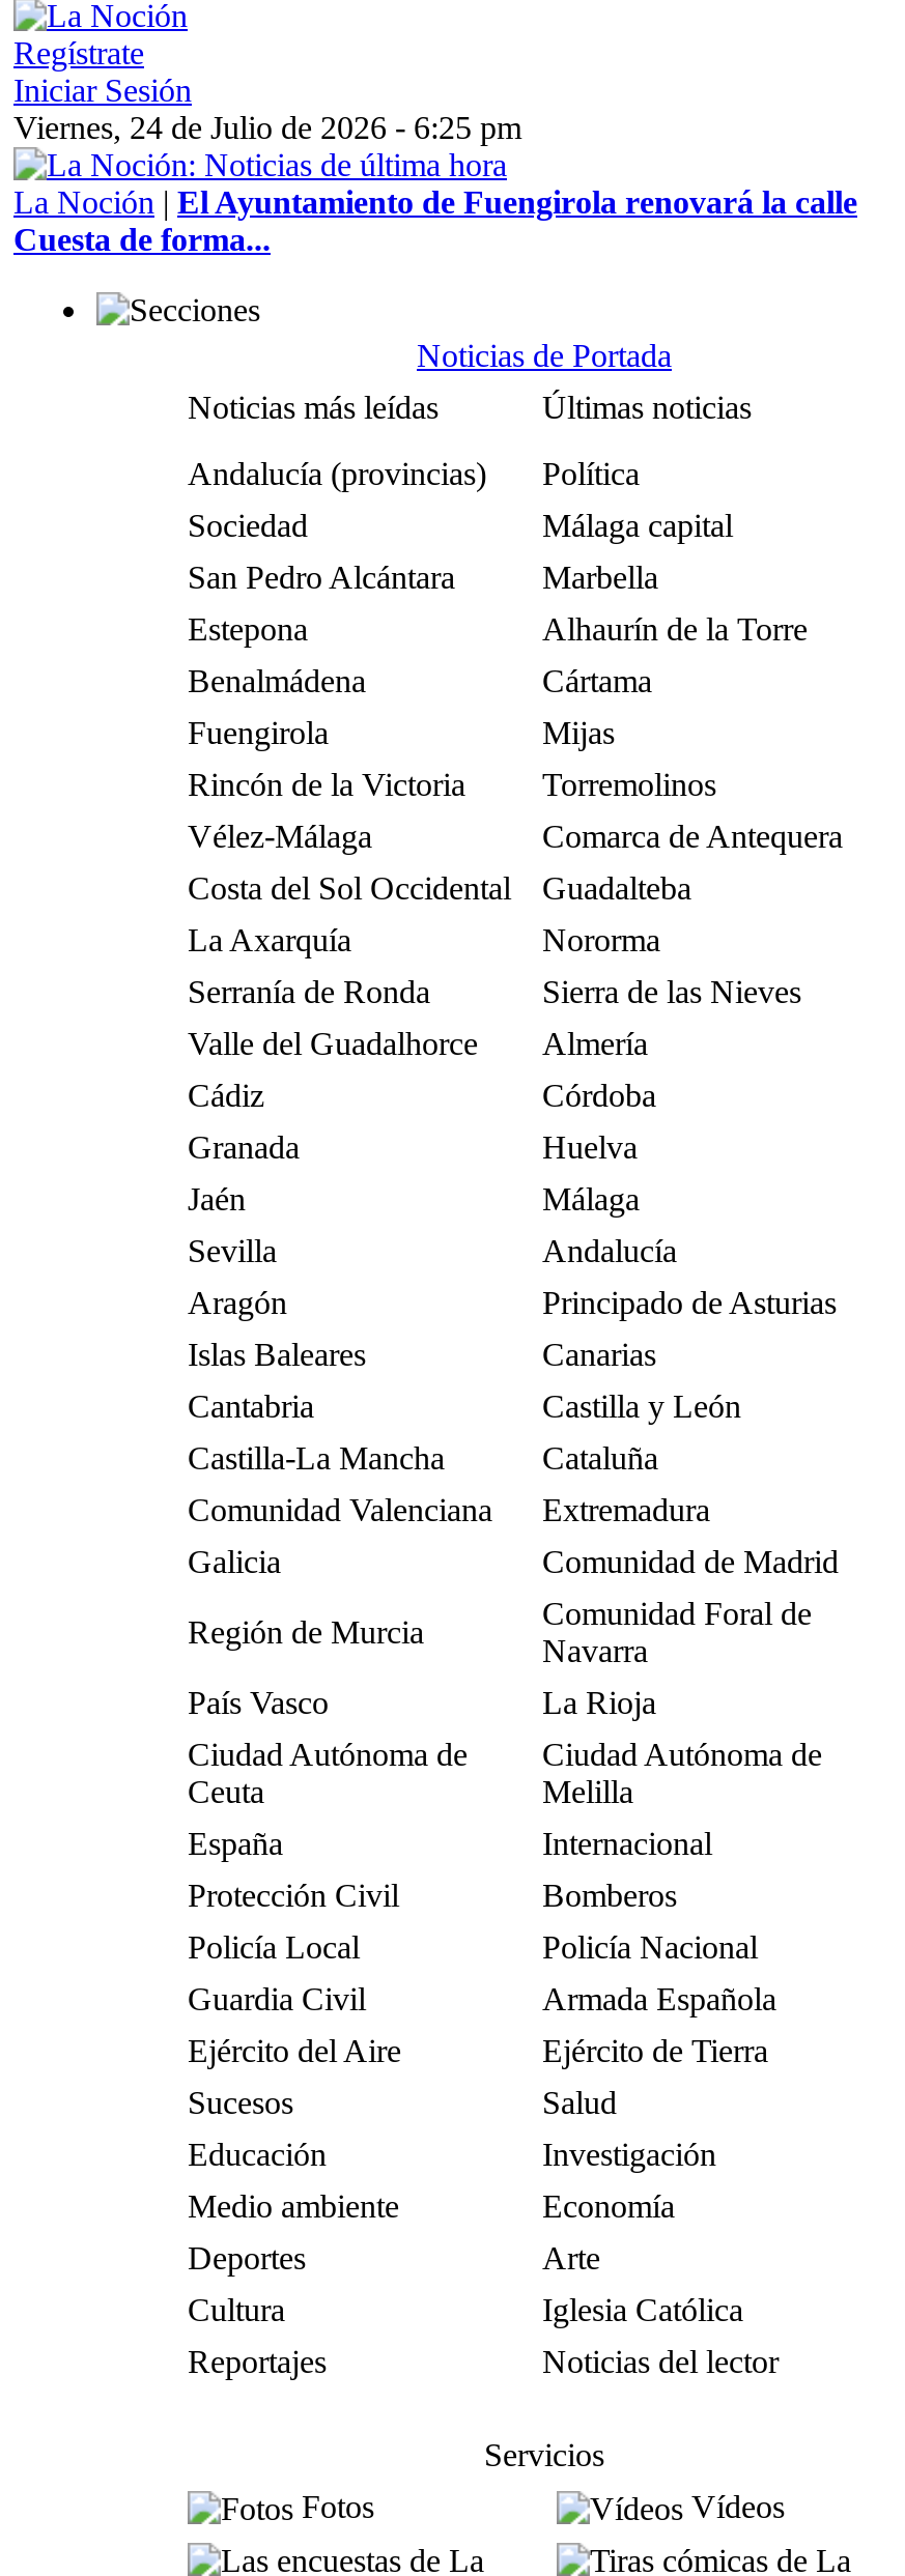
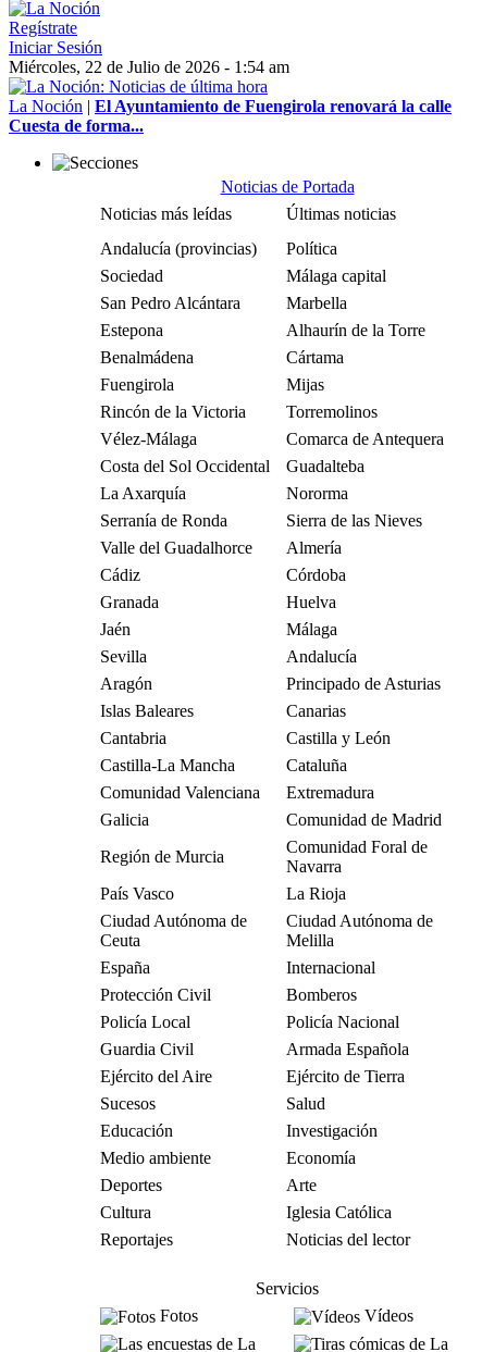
[13,110,521,145] Viernes, 24 de Julio de 2026 - 6:25 pm -> [9,58,289,76] Miércoles, 22 de Julio de 2026 - 1:54 am

